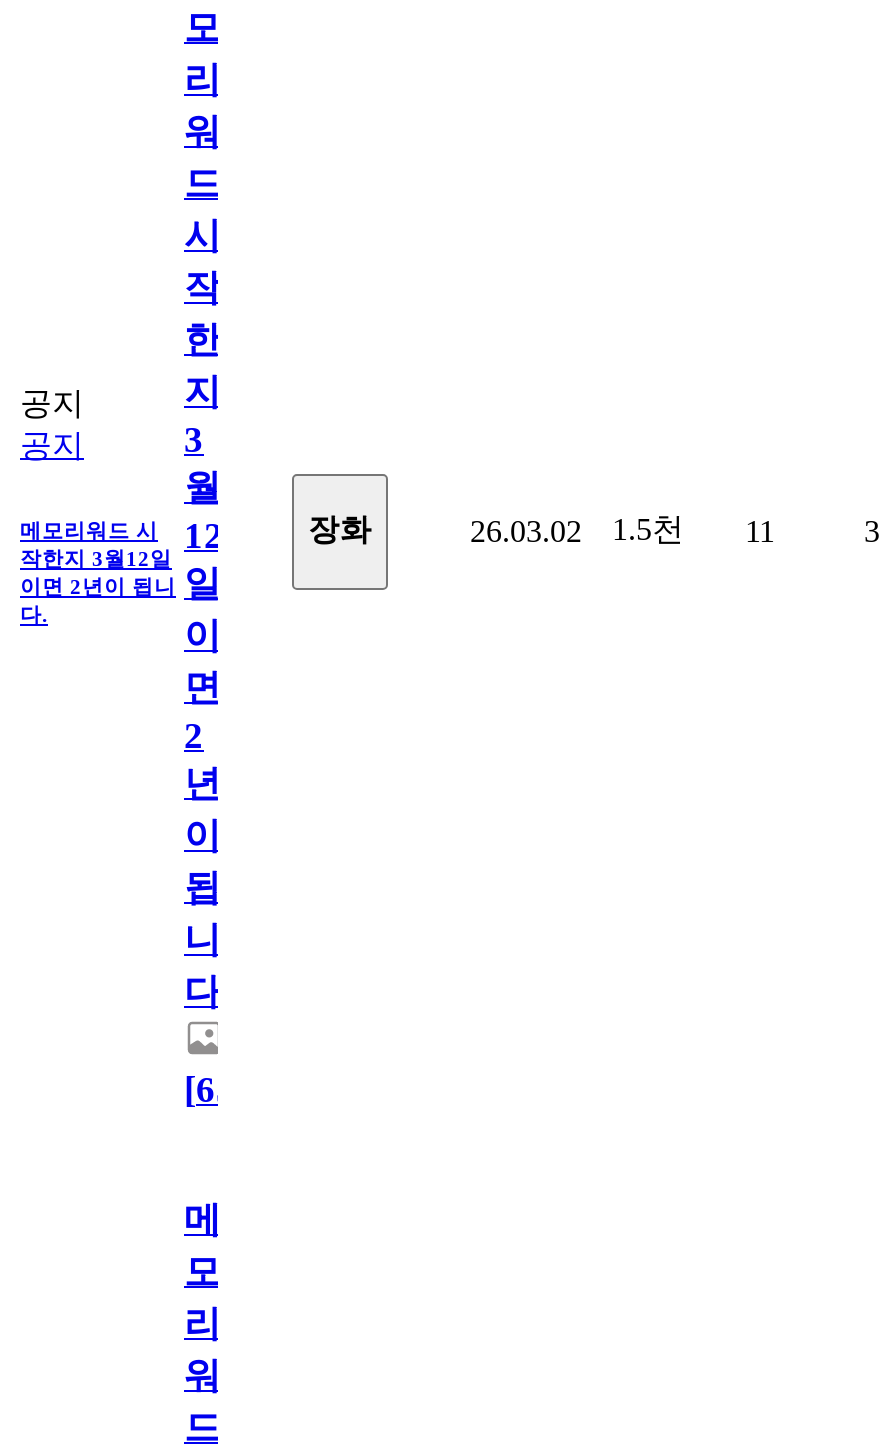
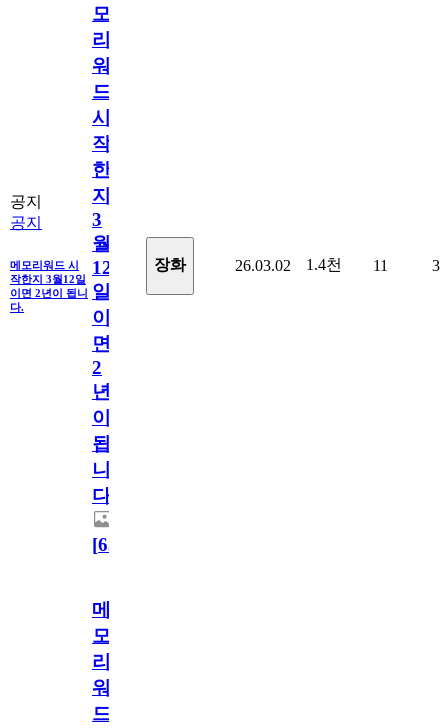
[470,511,775,547] 26.03.02 1.5천 11 -> [235,256,387,274] 26.03.02 1.4천 11

